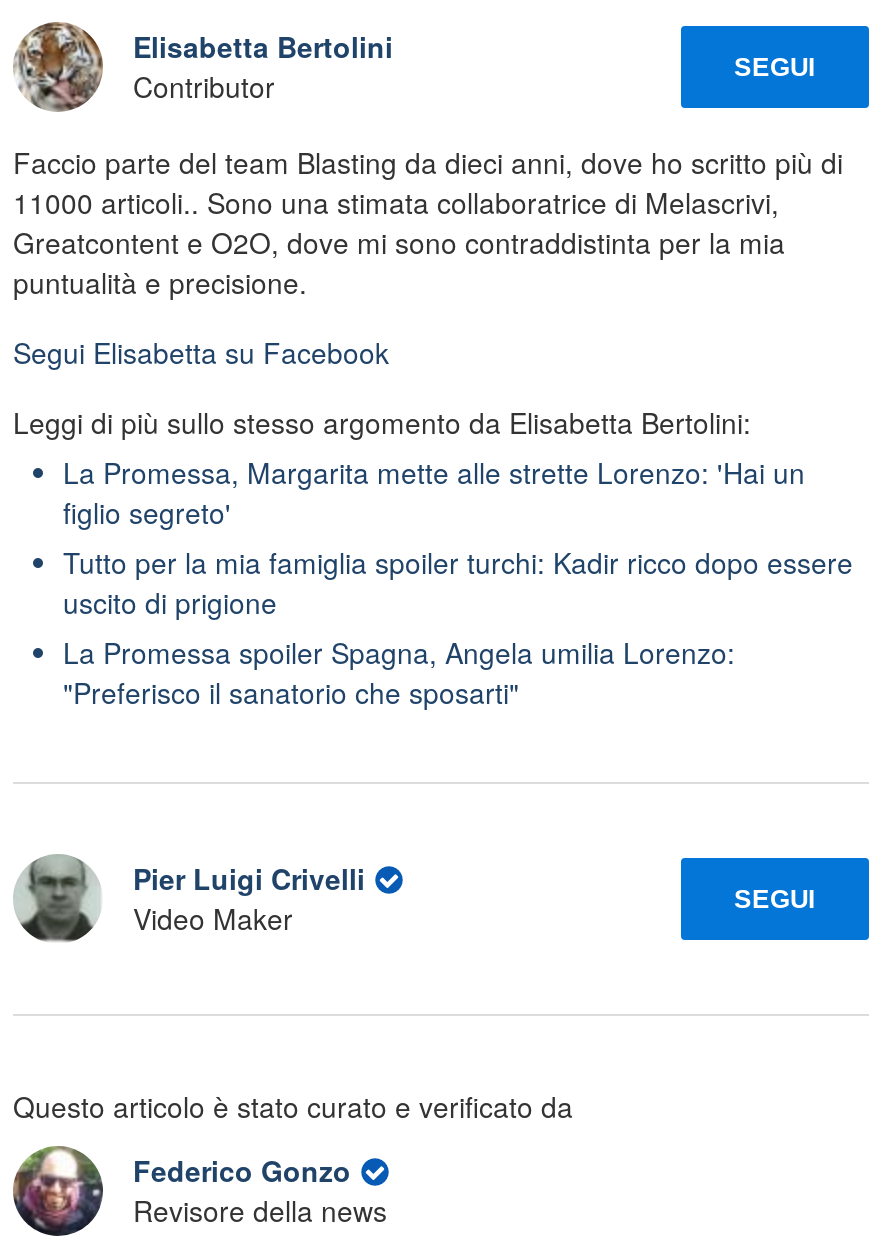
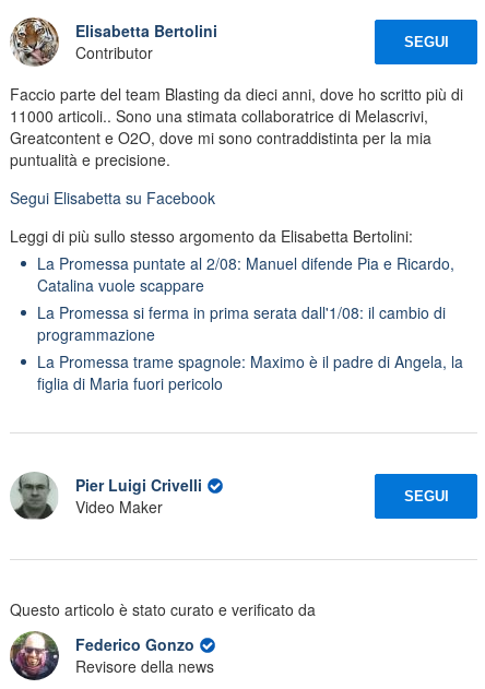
[63,451,853,711] La Promessa, Margarita mette alle strette Lorenzo: 'Hai un | figlio segreto' | Tutto per la mia famiglia spoiler turchi: Kadir ricco dopo essere | uscito di prigione | La Promessa spoiler Spagna, Angela umilia Lorenzo: | "Preferisco il sanatorio che sposarti" -> [37,252,463,394] La Promessa puntate al 2/08: Manuel difende Pia e Ricardo, | Catalina vuole scappare | La Promessa si ferma in prima serata dall'1/08: il cambio di | programmazione | La Promessa trame spagnole: Maximo è il padre di Angela, la | figlia di Maria fuori pericolo

